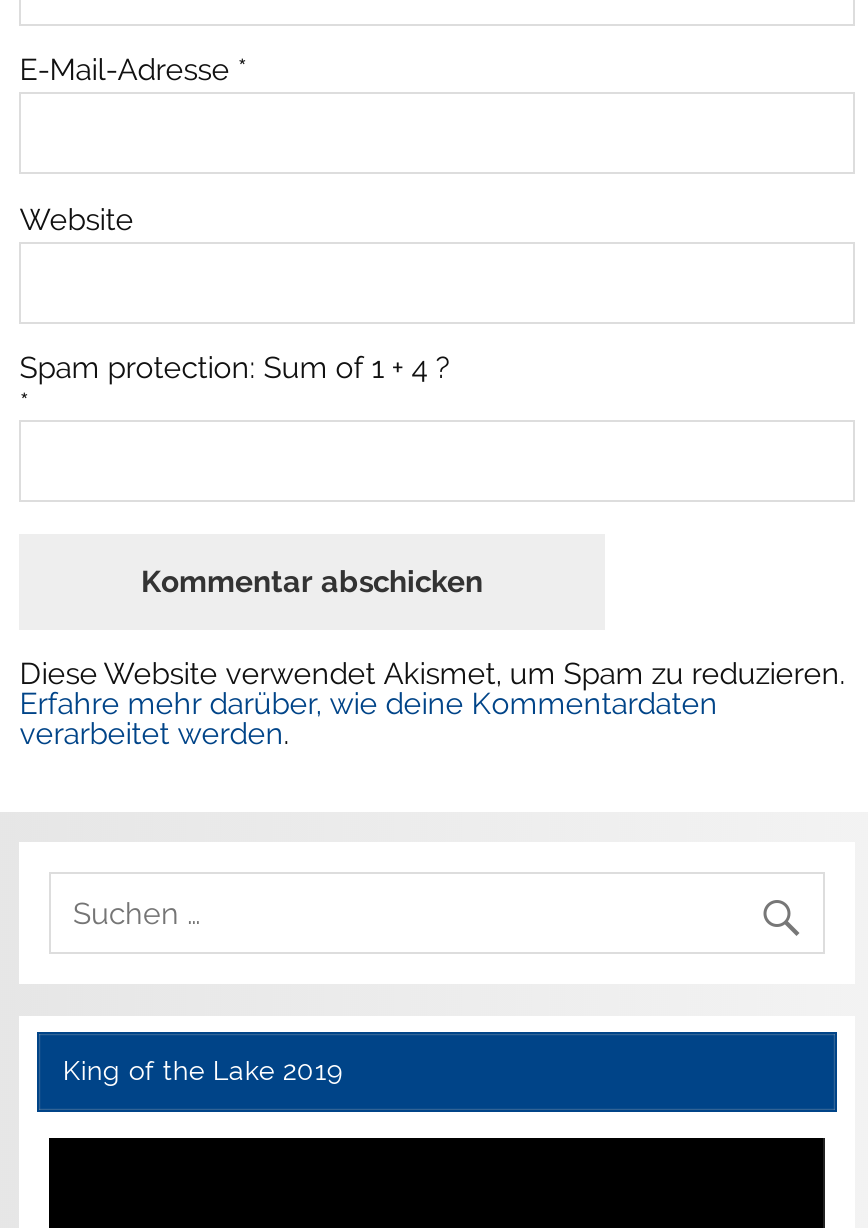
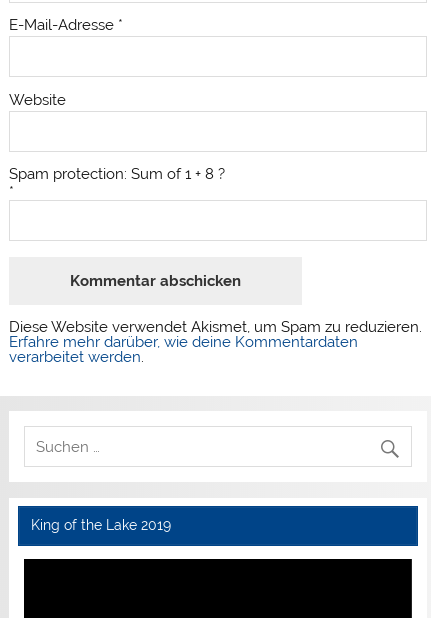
[19,350,449,386] Spam protection: Sum of 1 + 4 ? -> [9,165,225,183] Spam protection: Sum of 1 + 8 ?

